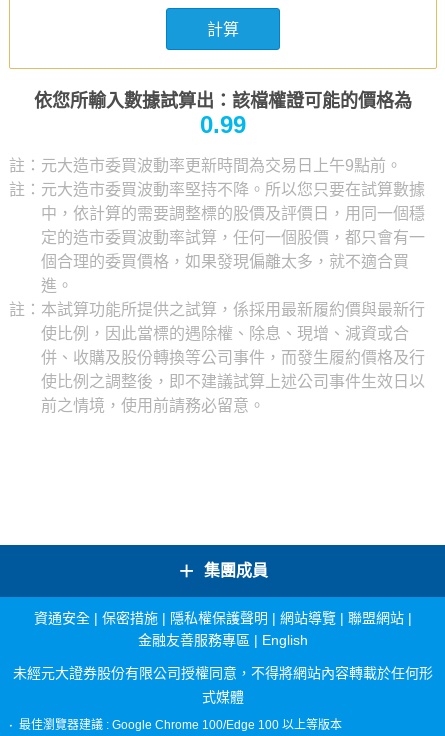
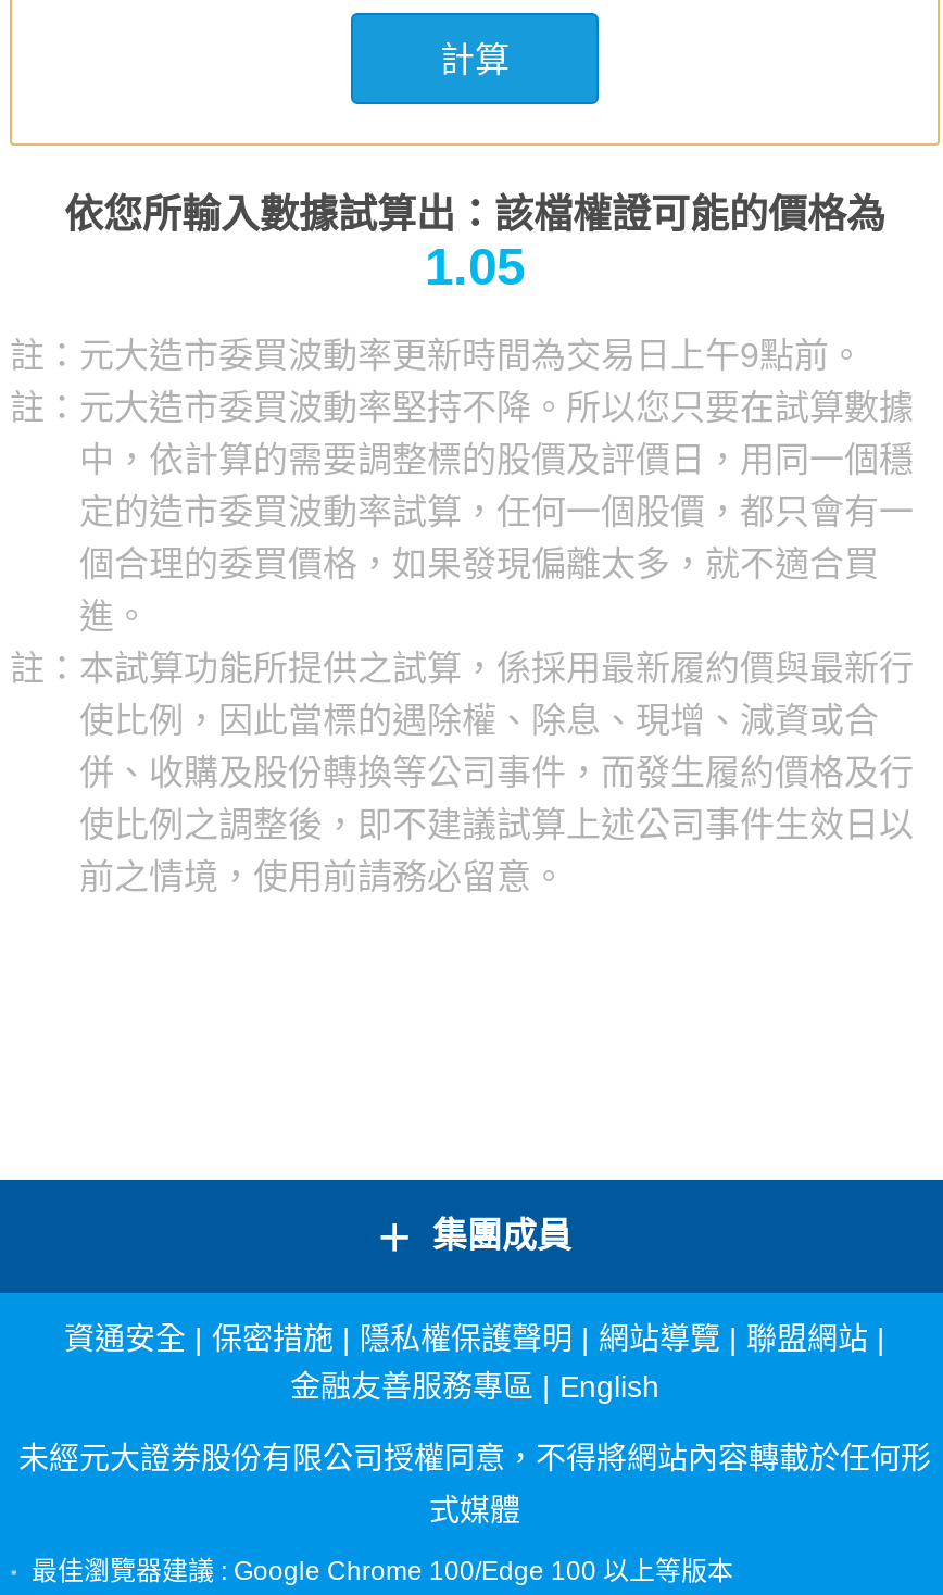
[200,111,246,138] 0.99 -> [425,238,525,297] 1.05

